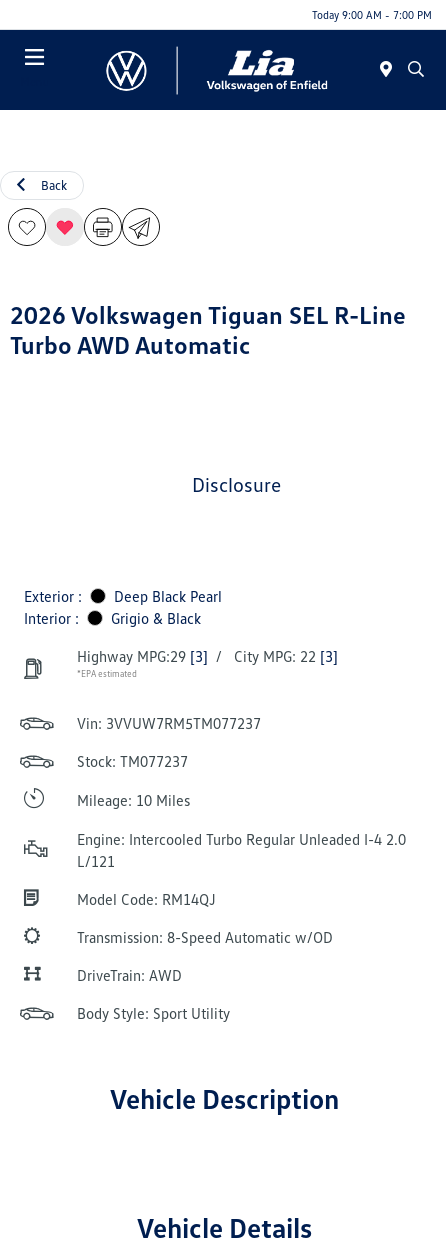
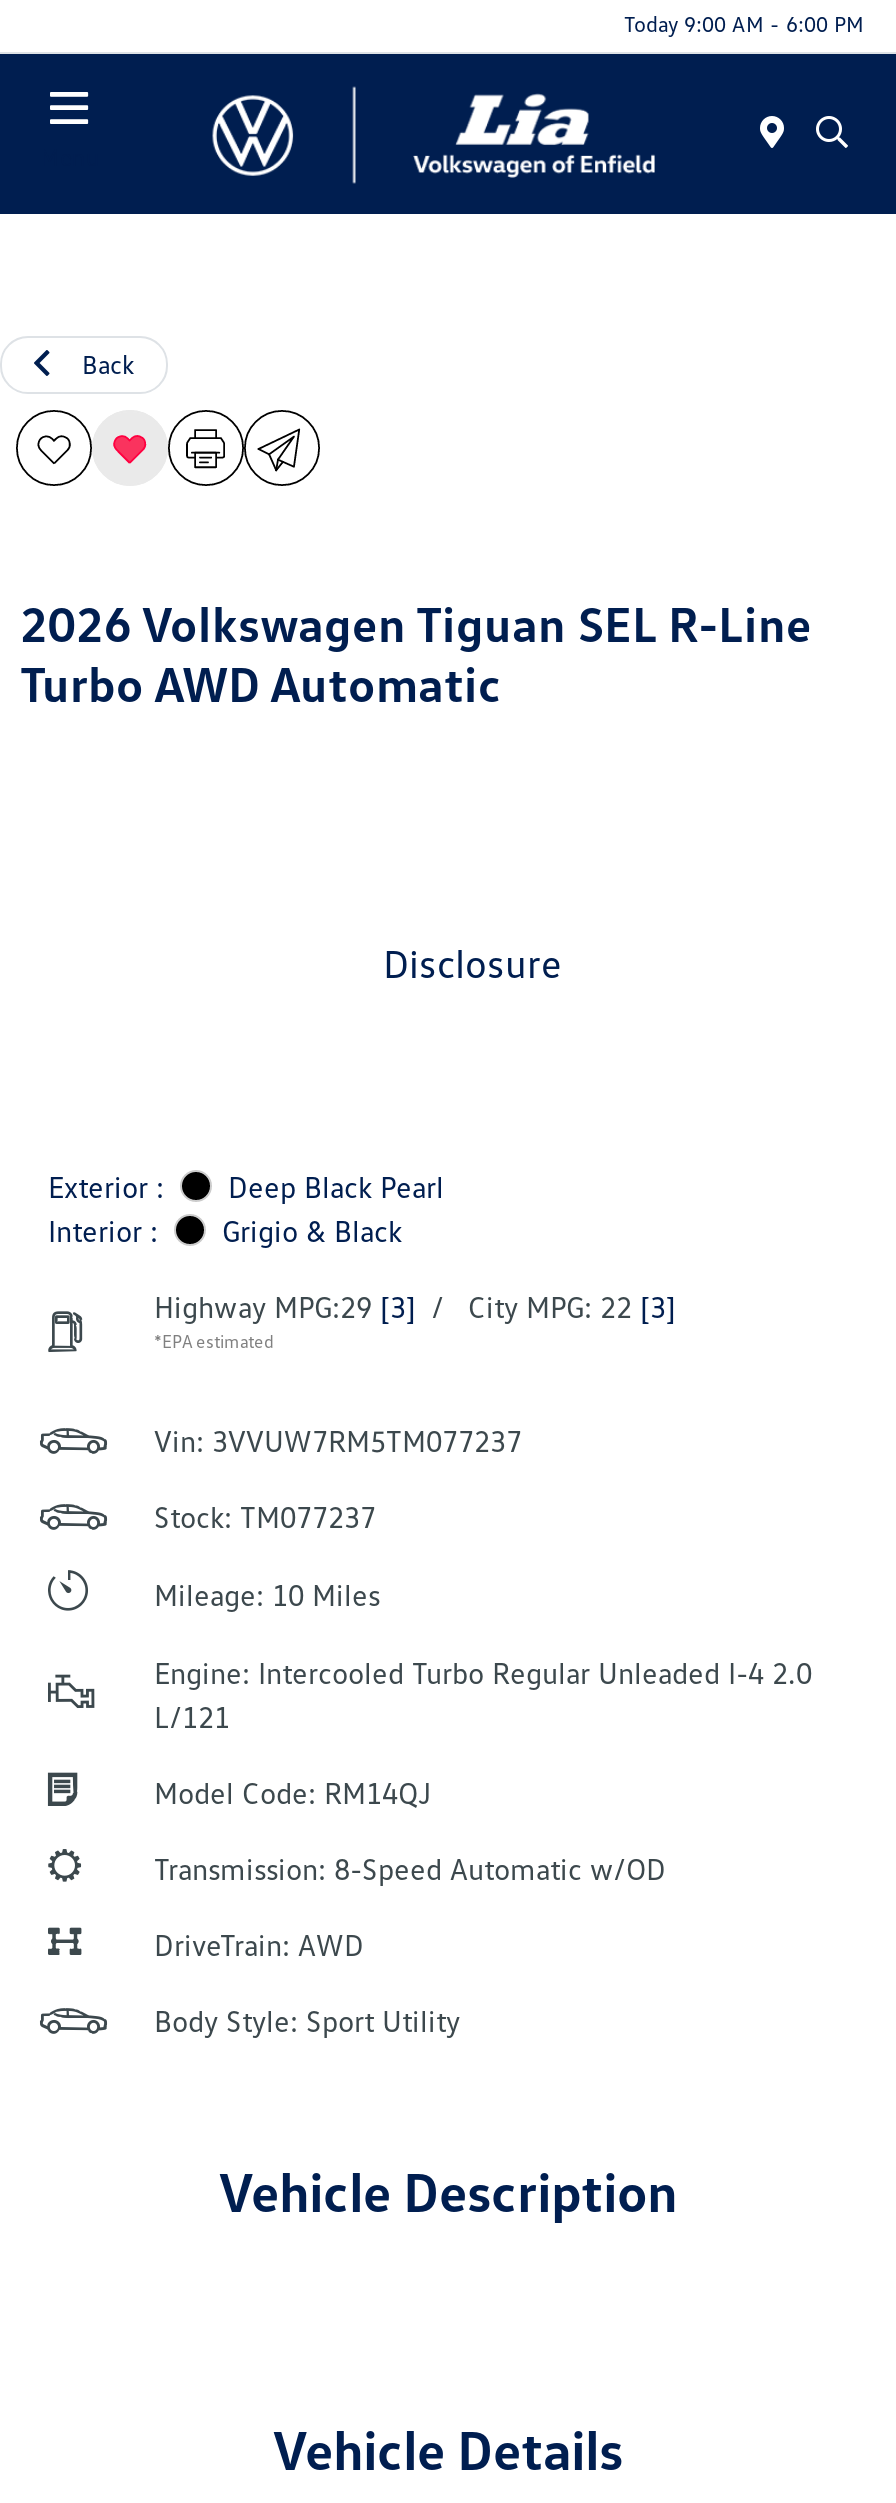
[312,7,432,20] Today 9:00 AM - 7:00 PM -> [624,9,864,35] Today 9:00 AM - 6:00 PM

